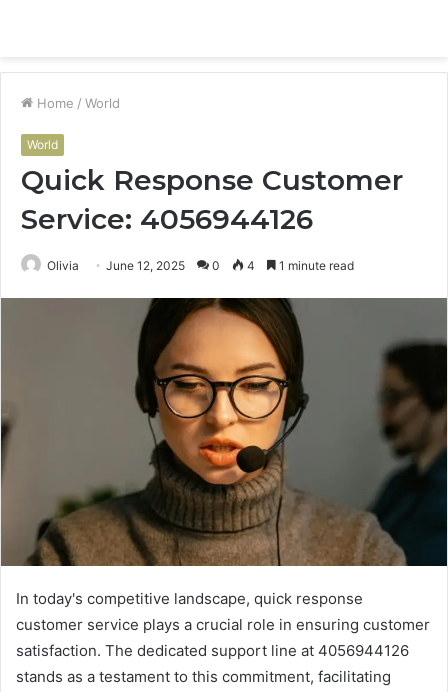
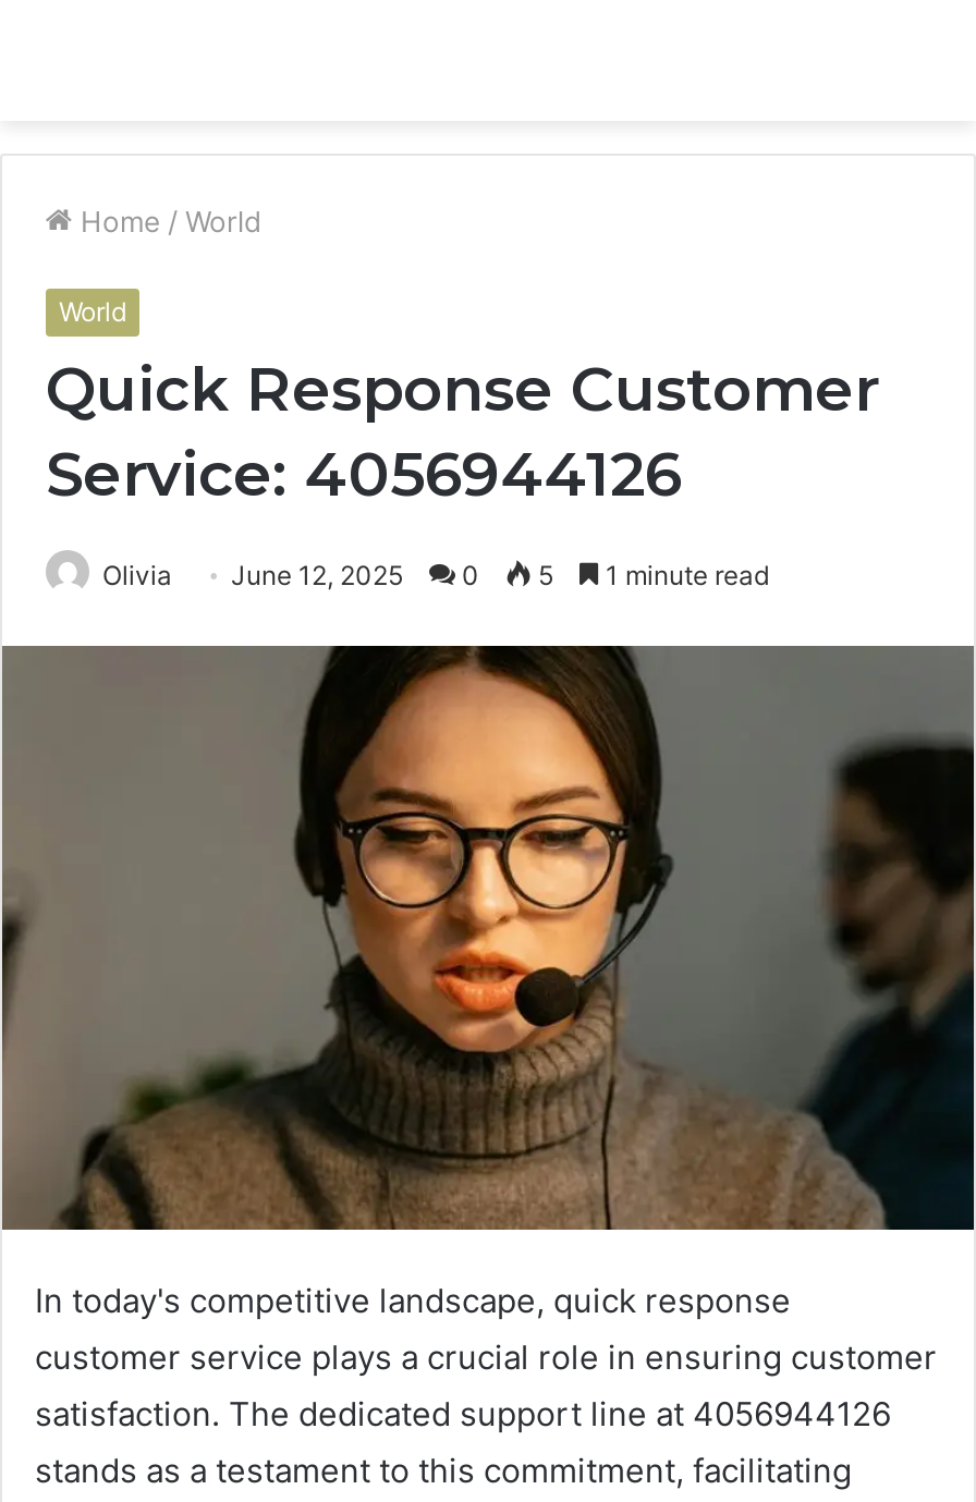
[47,257,354,272] Olivia June 12, 2025 0 4 1 minute read -> [102,558,769,590] Olivia June 12, 2025 0 5 1 minute read

